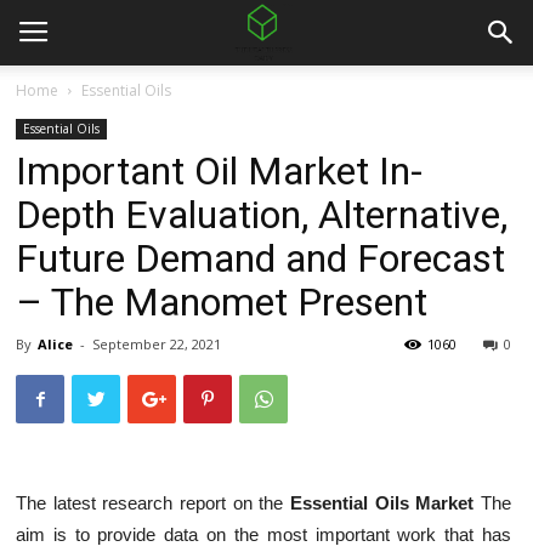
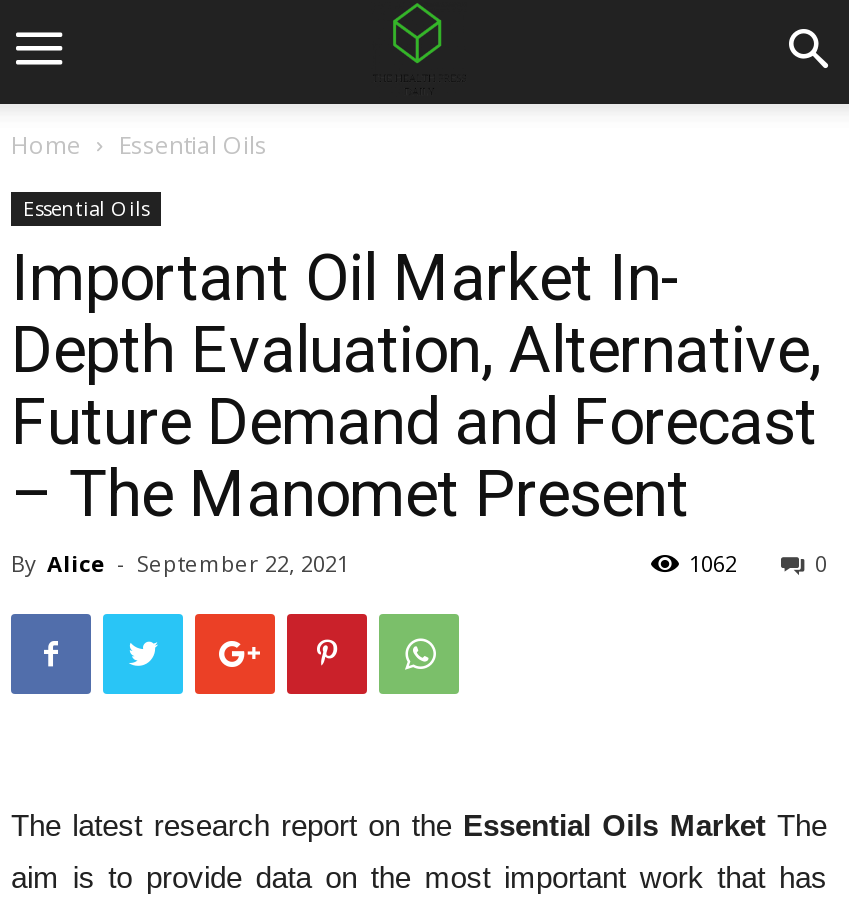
[427,335,457,353] 1060 -> [689,548,737,578] 1062

